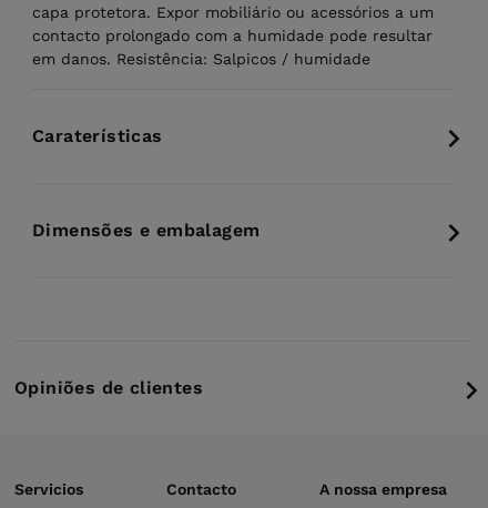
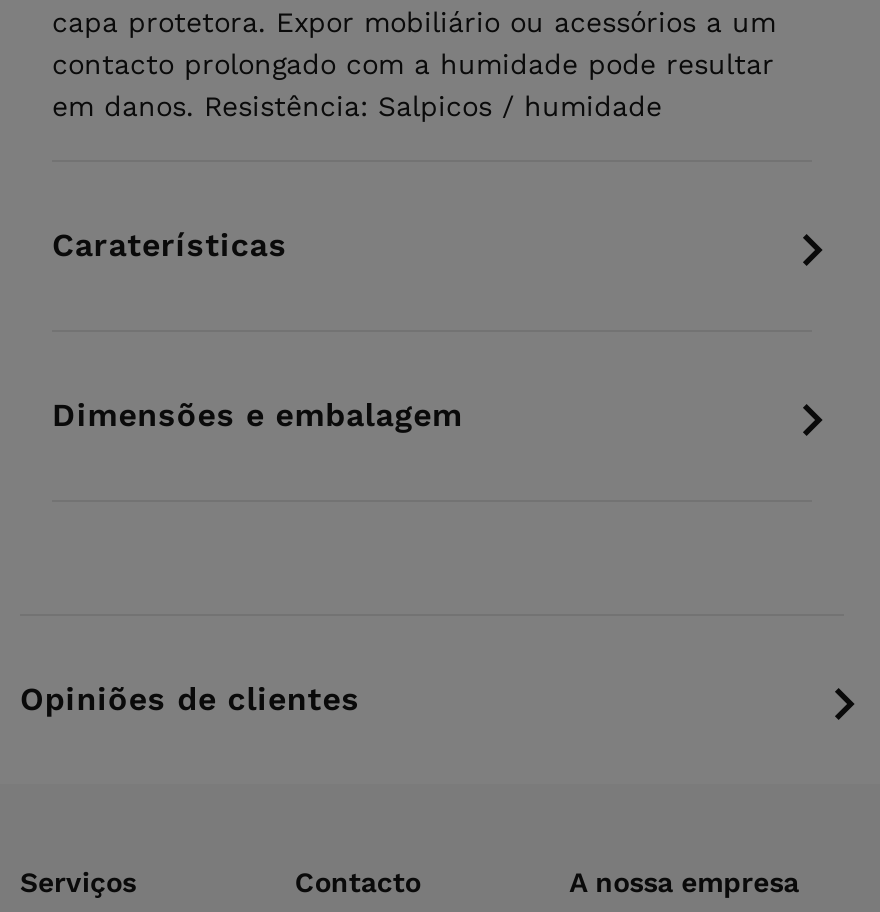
[14,480,83,498] Servicios -> [20,866,136,898] Serviços

